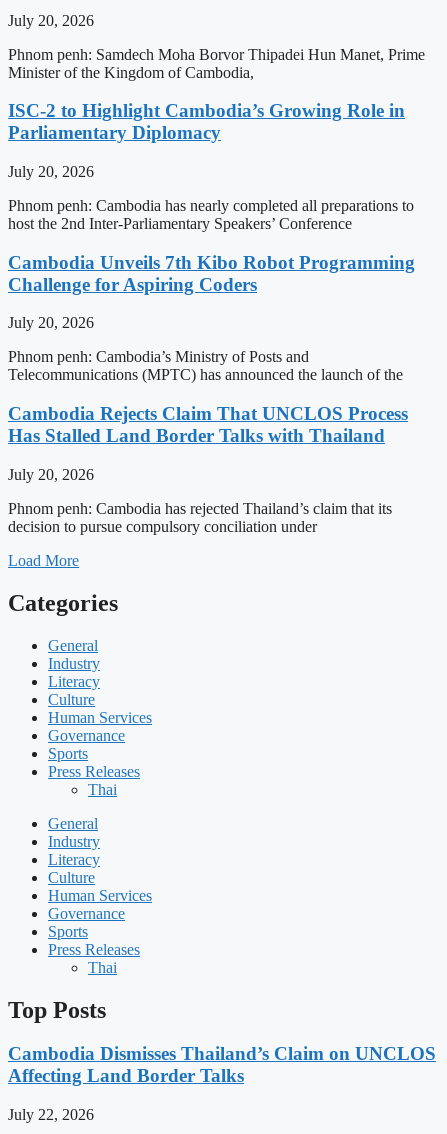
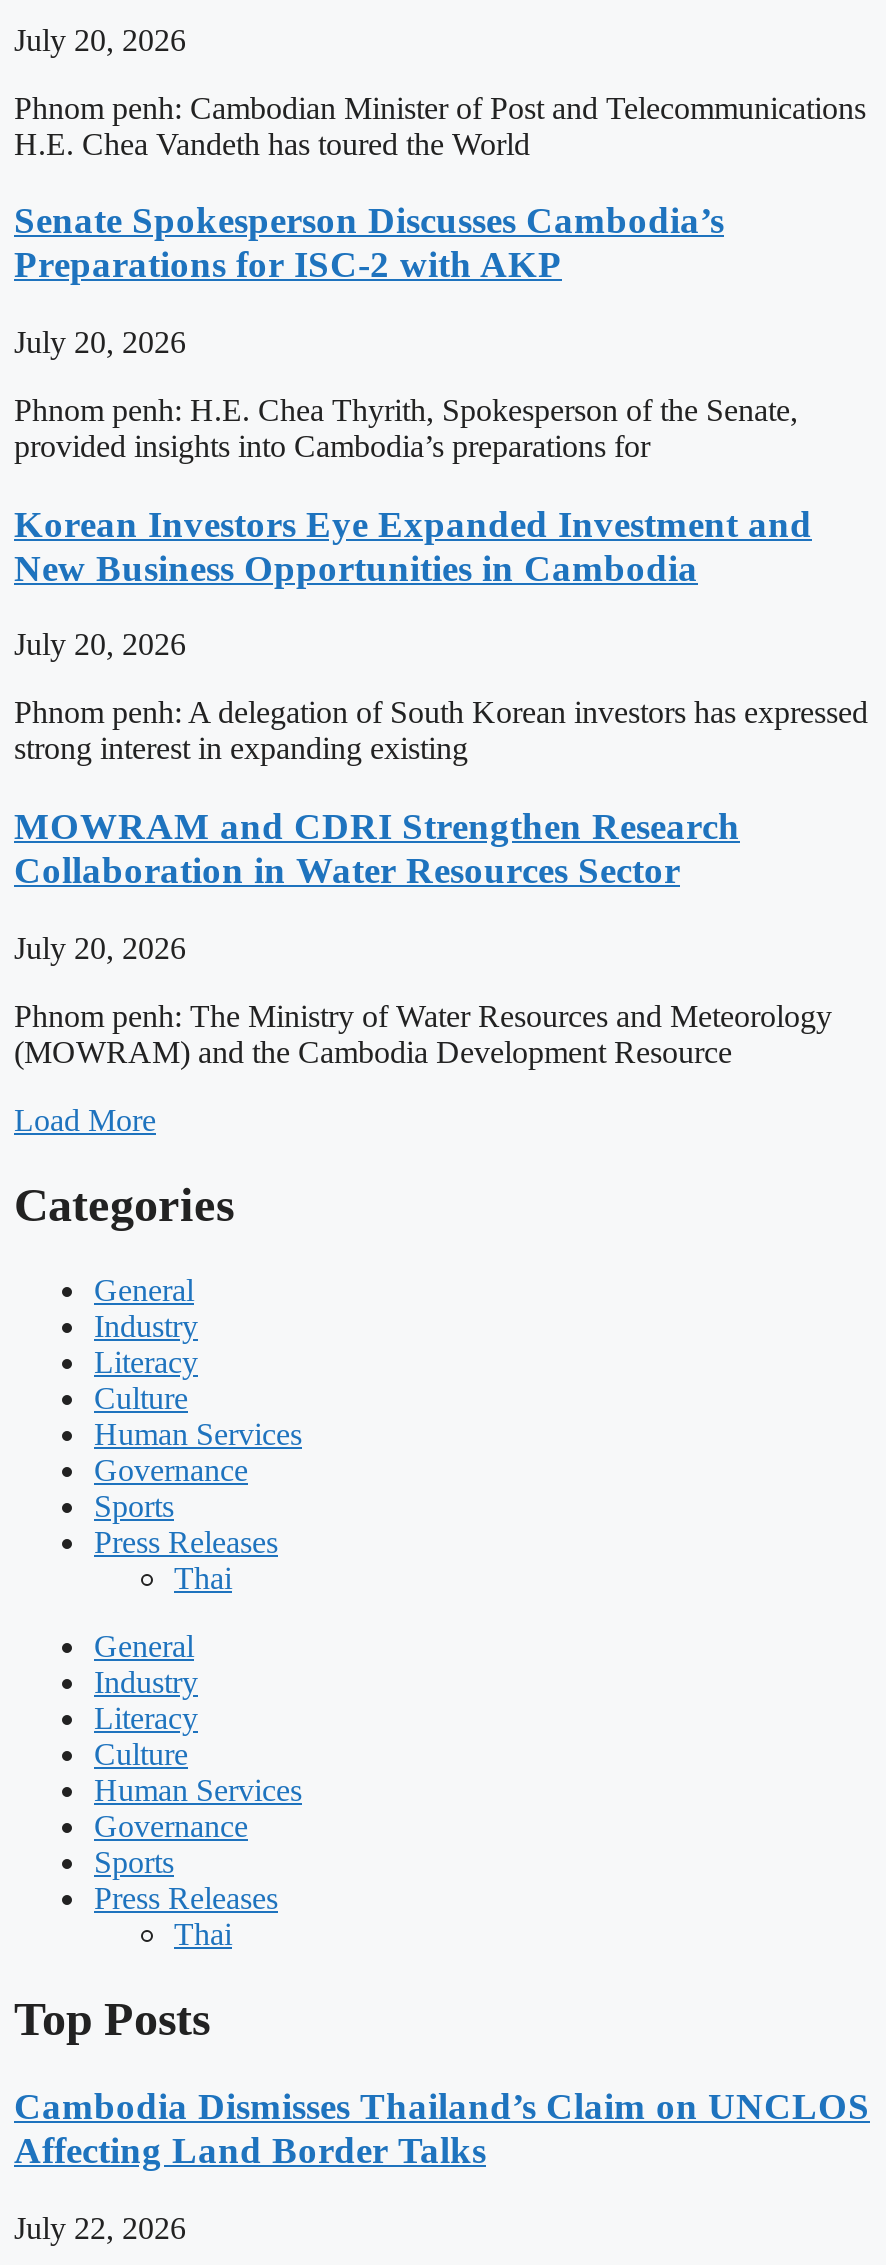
[8,45,425,80] Phnom penh: Samdech Moha Borvor Thipadei Hun Manet, Prime | Minister of the Kingdom of Cambodia, -> [14,90,866,160] Phnom penh: Cambodian Minister of Post and Telecommunications | H.E. Chea Vandeth has toured the World
[8,100,405,143] ISC-2 to Highlight Cambodia’s Growing Role in | Parliamentary Diplomacy -> [14,199,724,285] Senate Spokesperson Discusses Cambodia’s | Preparations for ISC-2 with AKP
[8,197,414,232] Phnom penh: Cambodia has nearly completed all preparations to | host the 2nd Inter-Parliamentary Speakers’ Conference -> [14,393,798,463] Phnom penh: H.E. Chea Thyrith, Spokesperson of the Senate, | provided insights into Cambodia’s preparations for
[8,252,415,295] Cambodia Unveils 7th Kibo Robot Programming | Challenge for Aspiring Coders -> [14,502,812,588] Korean Investors Eye Expanded Investment and | New Business Opportunities in Cambodia
[8,348,403,383] Phnom penh: Cambodia’s Ministry of Posts and | Telecommunications (MPTC) has announced the launch of the -> [14,696,868,766] Phnom penh: A delegation of South Korean investors has expressed | strong interest in expanding existing
[8,403,408,446] Cambodia Rejects Claim That UNCLOS Process | Has Stalled Land Border Talks with Thailand -> [14,805,740,891] MOWRAM and CDRI Strengthen Research | Collaboration in Water Resources Sector
[8,500,392,535] Phnom penh: Cambodia has rejected Thailand’s claim that its | decision to pursue compulsory conciliation under -> [14,999,832,1069] Phnom penh: The Ministry of Water Resources and Meteorology | (MOWRAM) and the Cambodia Development Resource

